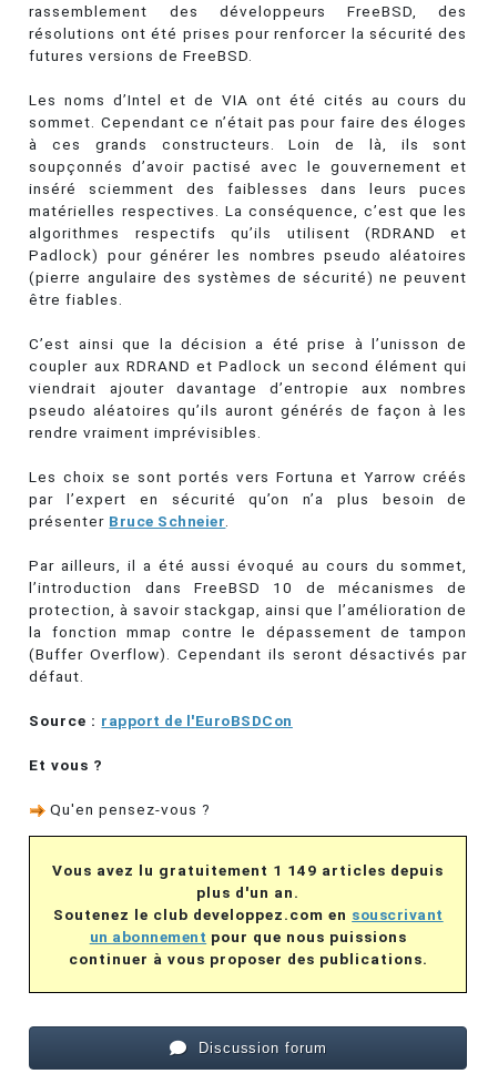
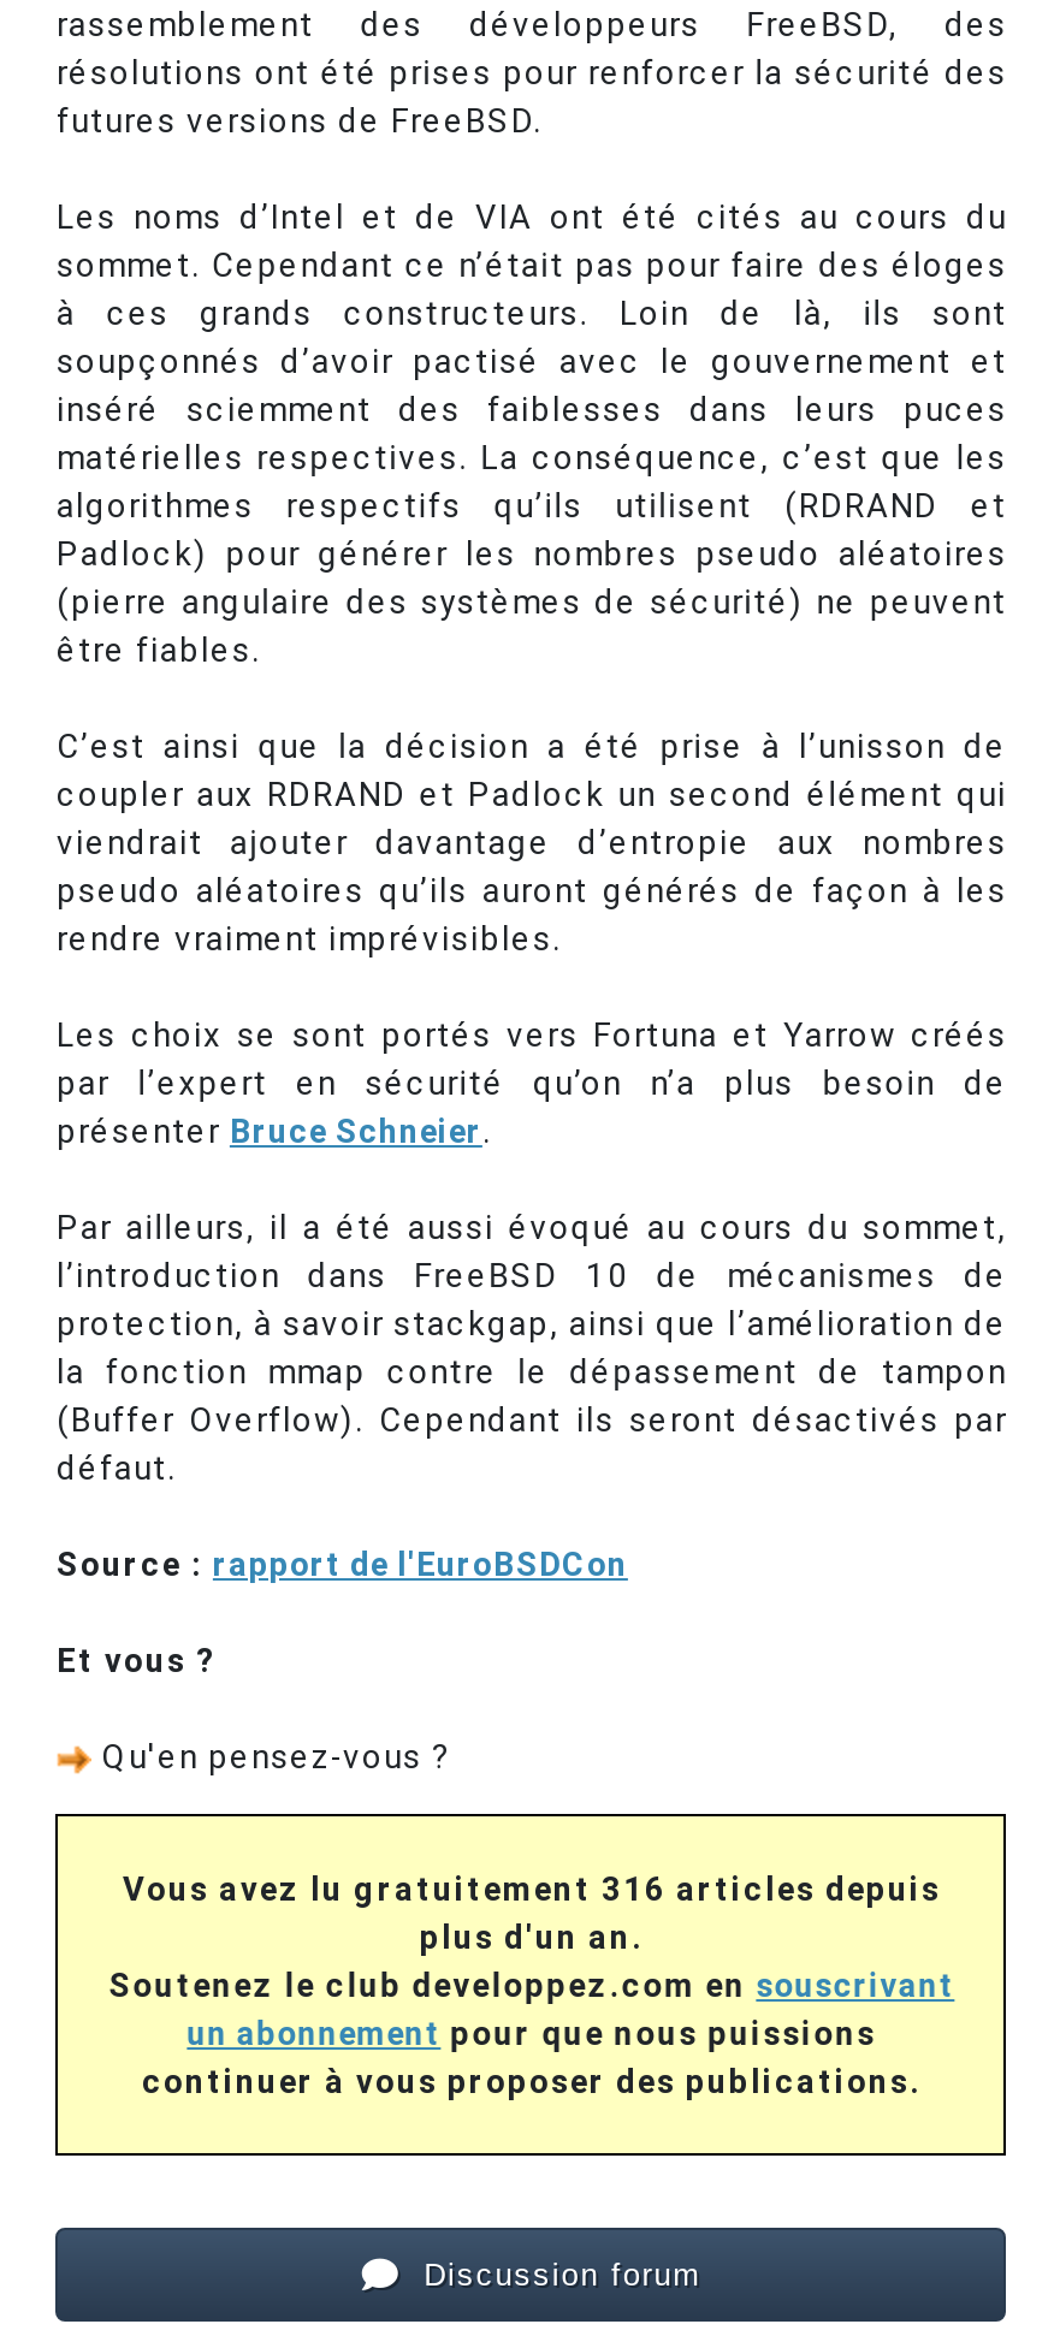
[53,861,444,879] Vous avez lu gratuitement 1 149 articles depuis -> [122,1869,941,1908] Vous avez lu gratuitement 316 articles depuis

